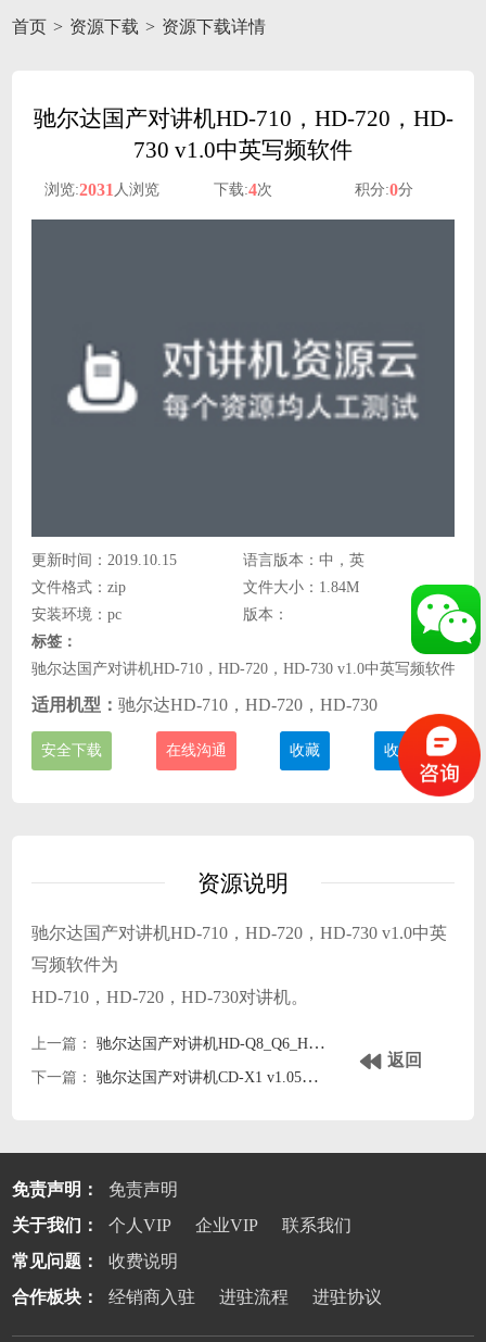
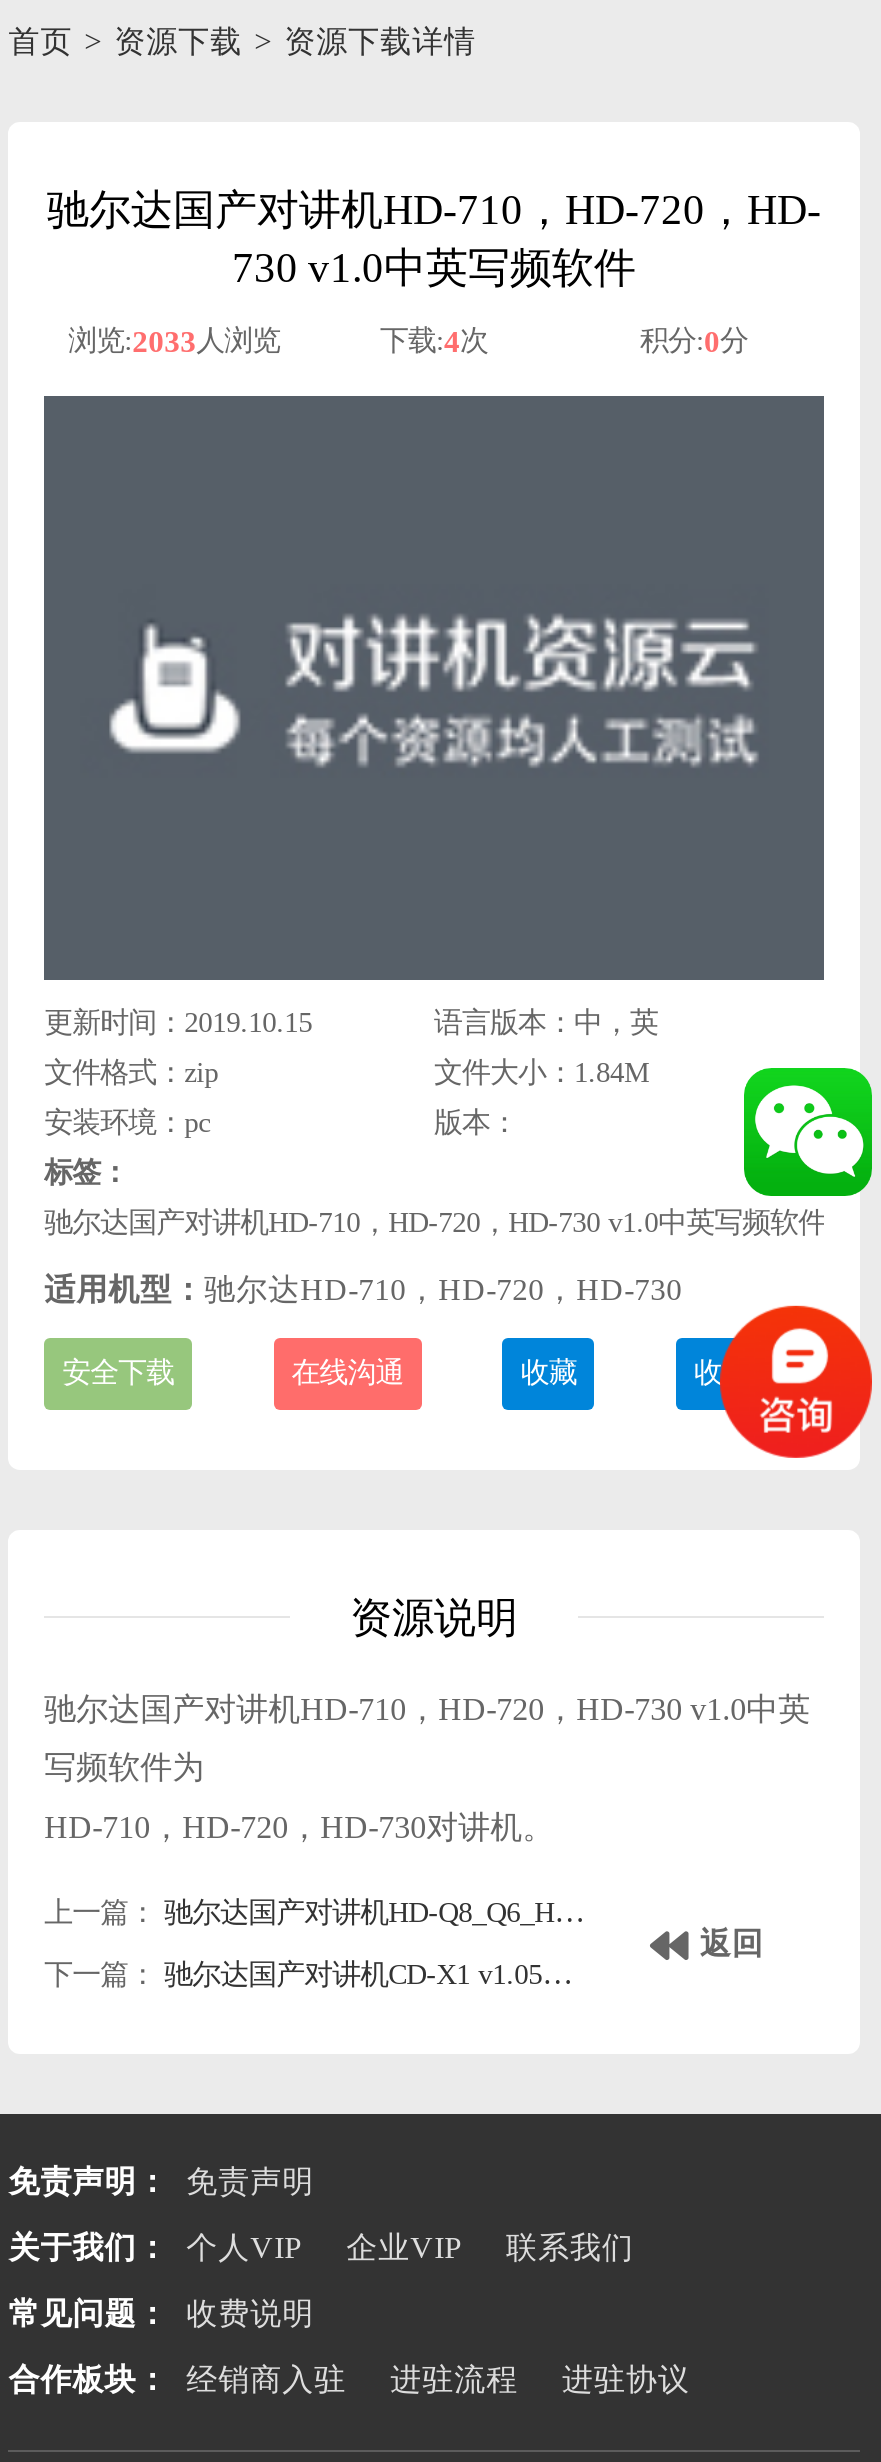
[45,180,160,199] 浏览:2031人浏览 -> [68,323,280,357] 浏览:2033人浏览

